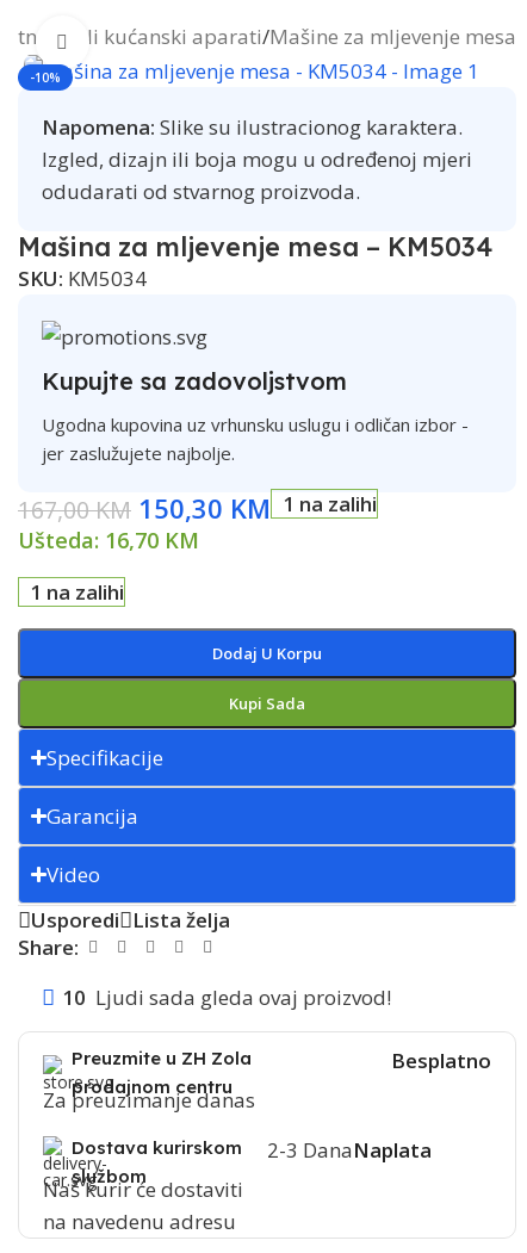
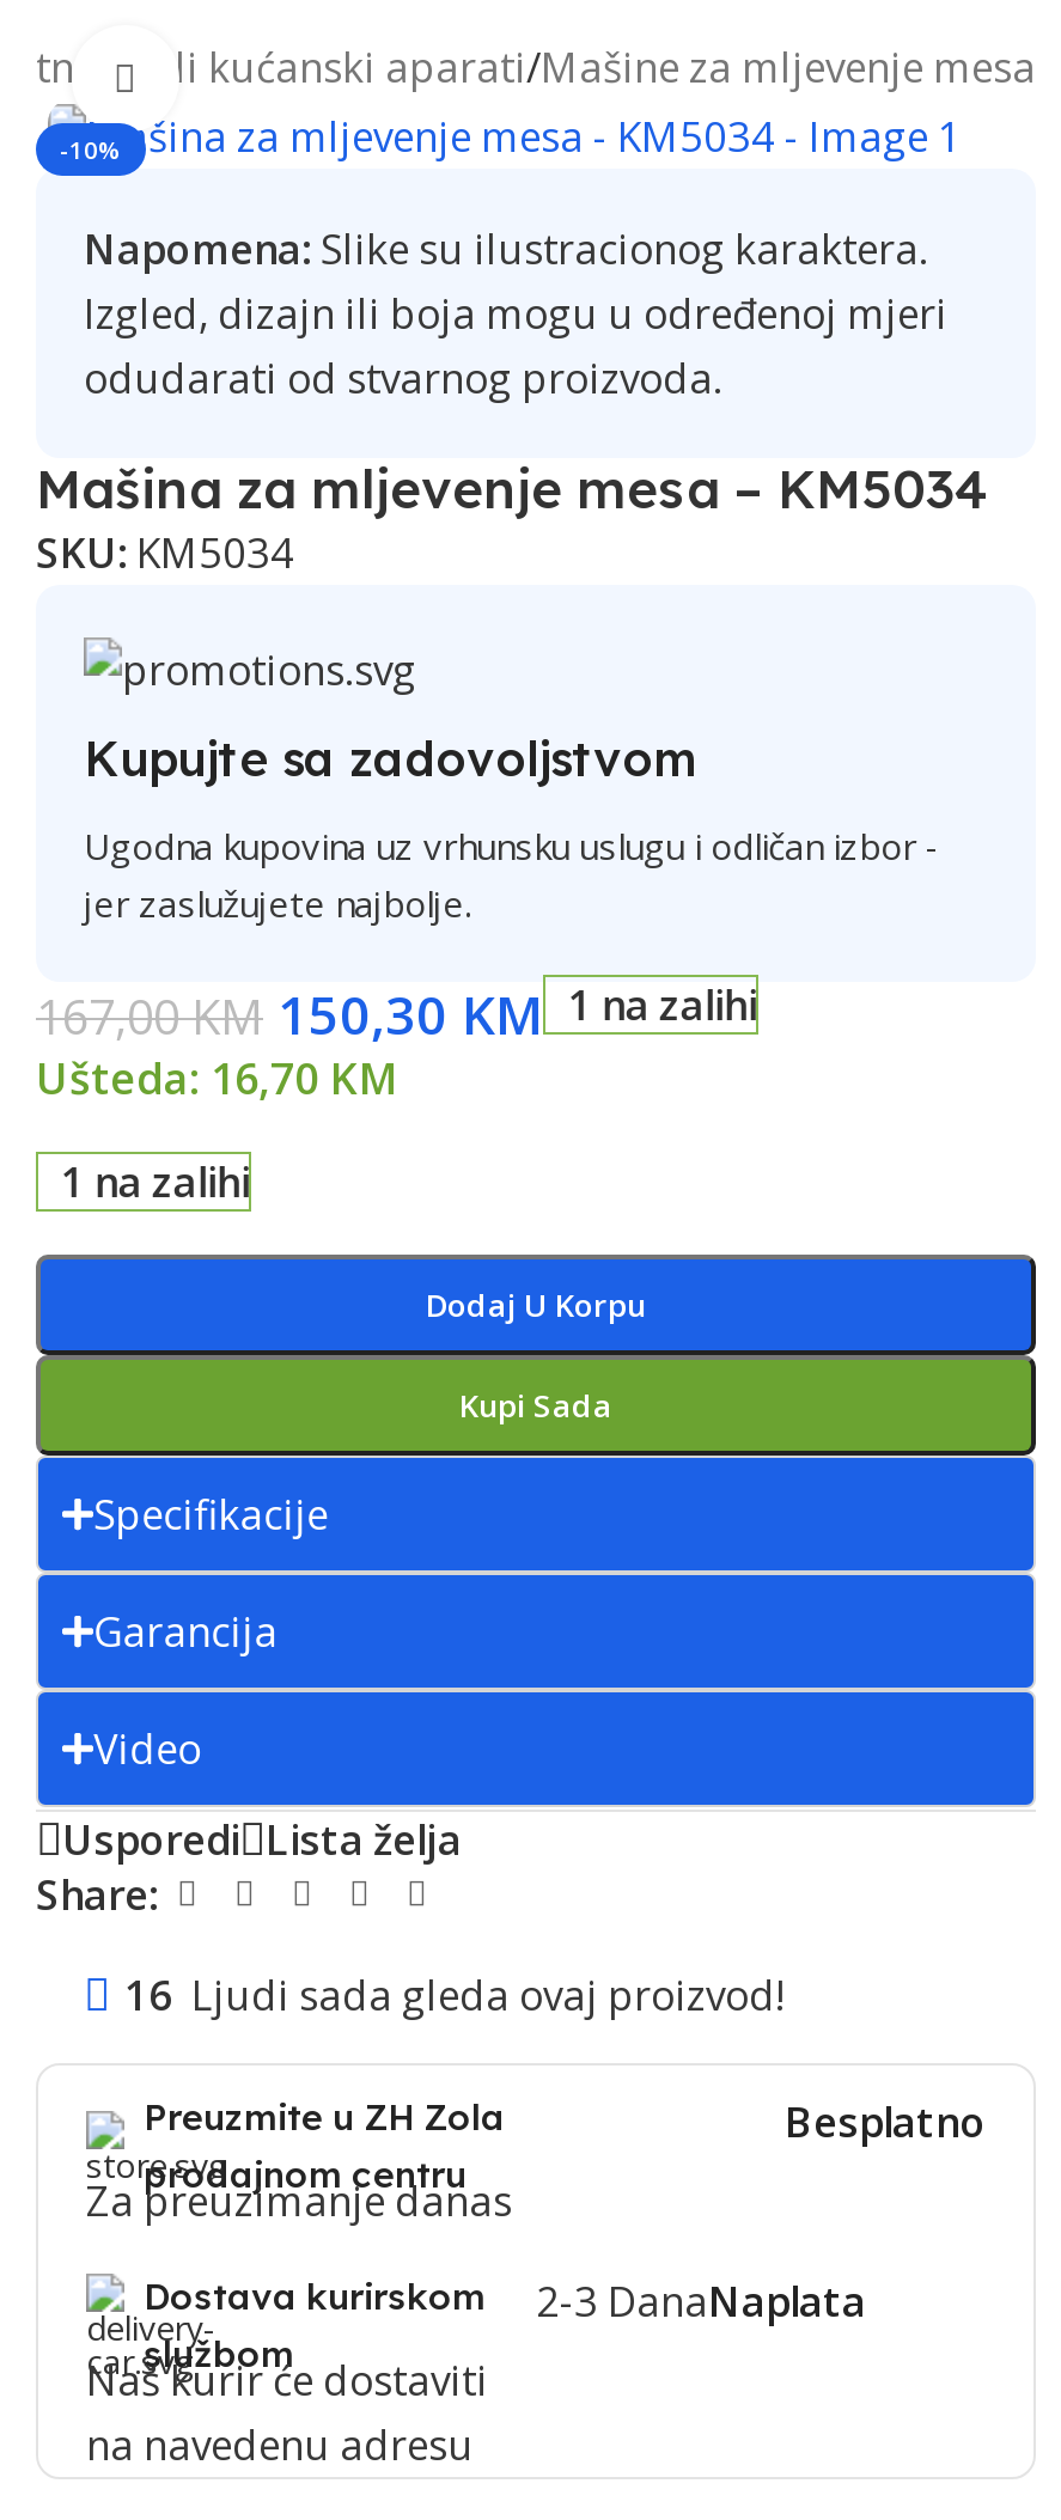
[62,983,391,1011] 10 Ljudi sada gleda ovaj proizvod! -> [124,1967,785,2022] 16 Ljudi sada gleda ovaj proizvod!

